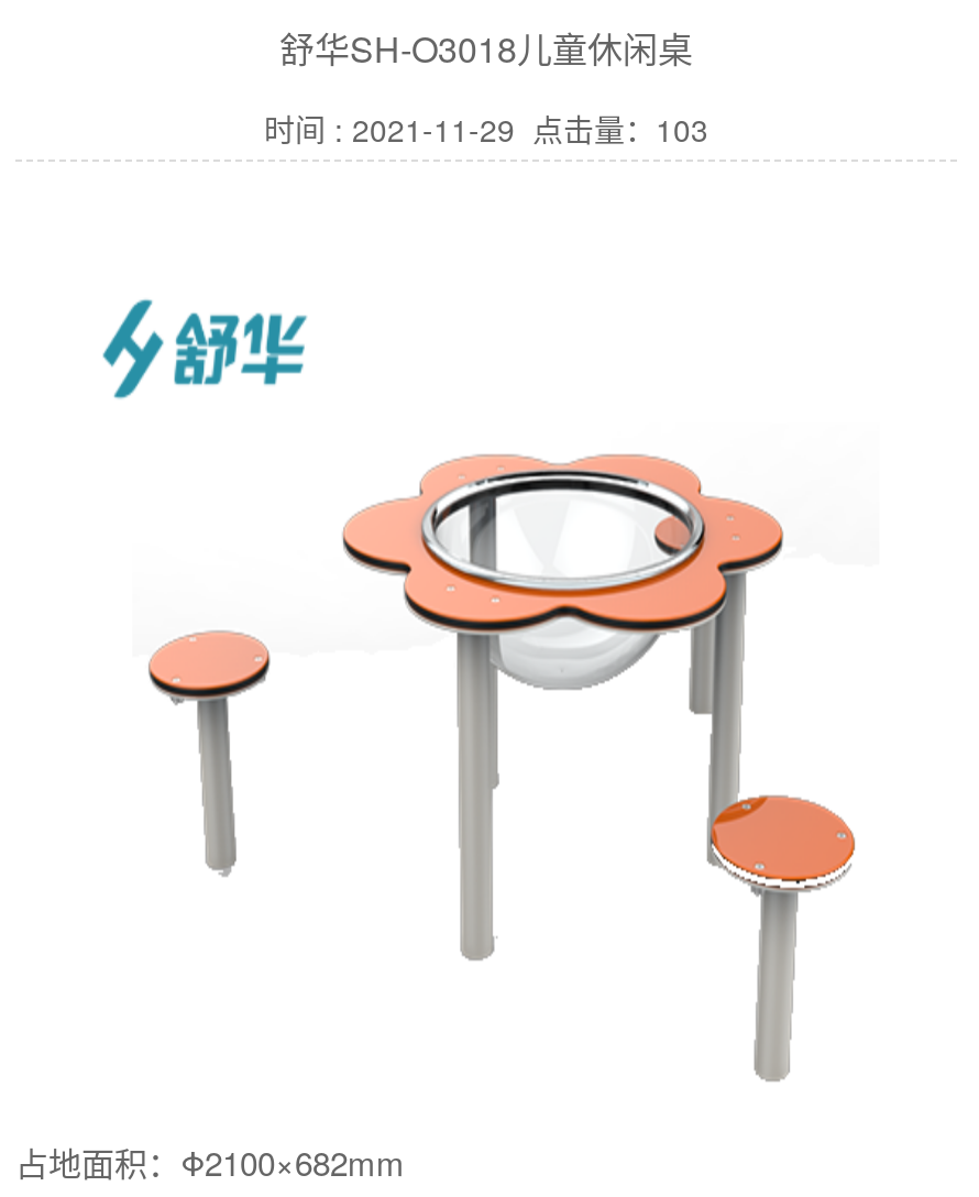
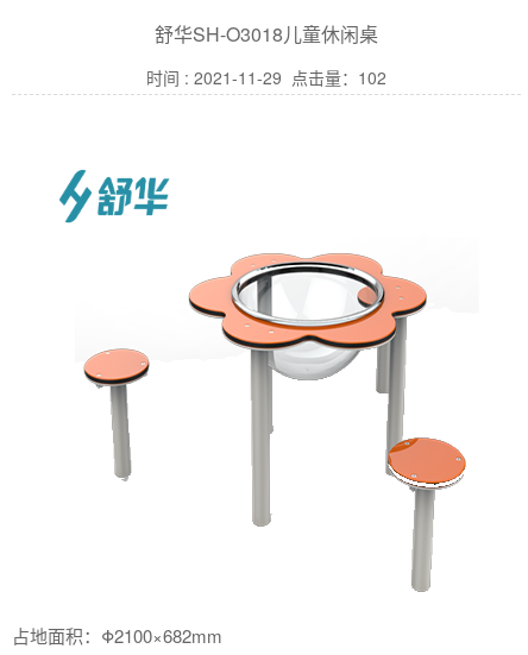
[264,106,708,150] 时间 : 2021-11-29 点击量：103 -> [146,65,386,89] 时间 : 2021-11-29 点击量：102

